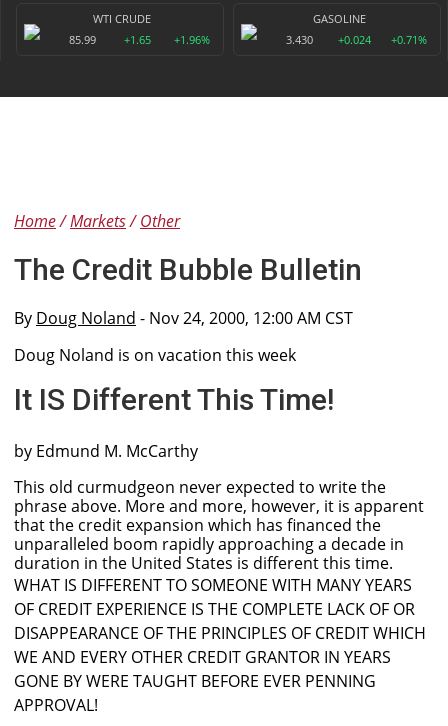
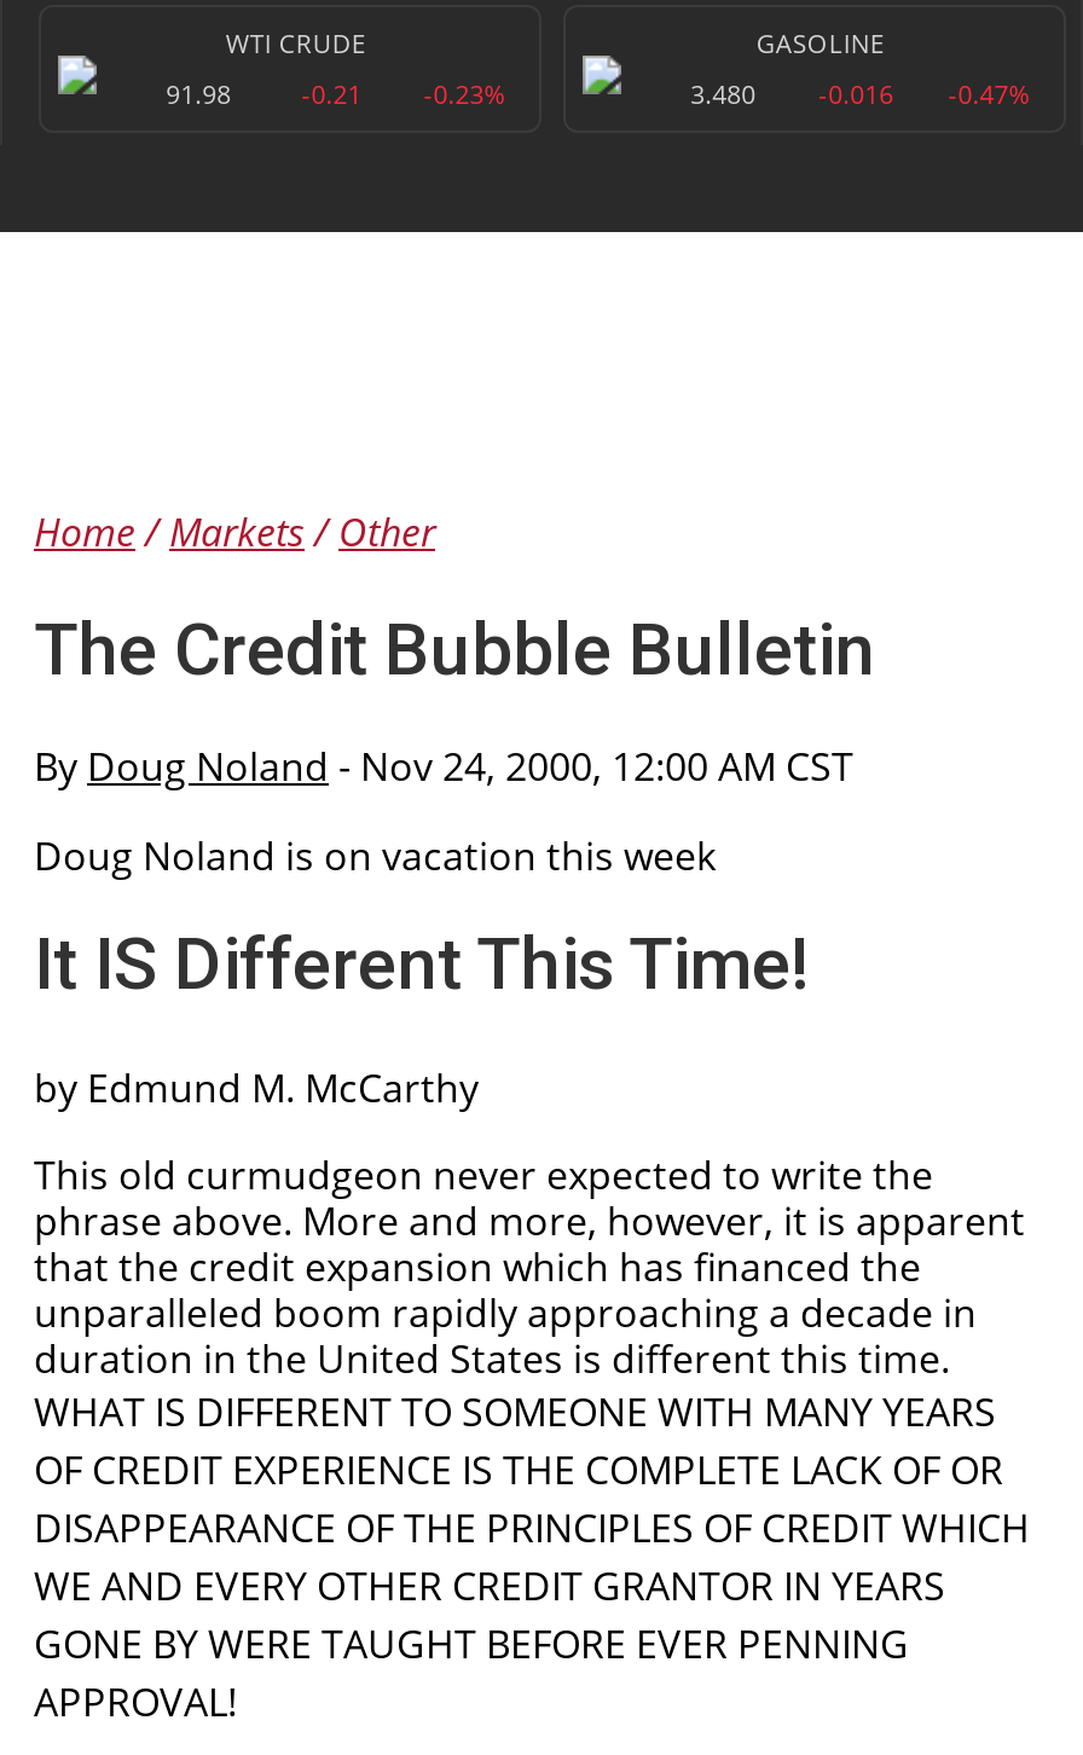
[69,33,96,47] 85.99 -> [166,77,231,111] 91.98
[124,33,151,47] +1.65 -> [301,77,362,111] -0.21
[174,33,210,47] +1.96% -> [424,77,506,111] -0.23%
[286,33,313,47] 3.430 -> [691,77,756,111] 3.480
[338,33,371,47] +0.024 -> [819,77,894,111] -0.016
[391,33,427,47] +0.71% -> [948,77,1030,111] -0.47%

